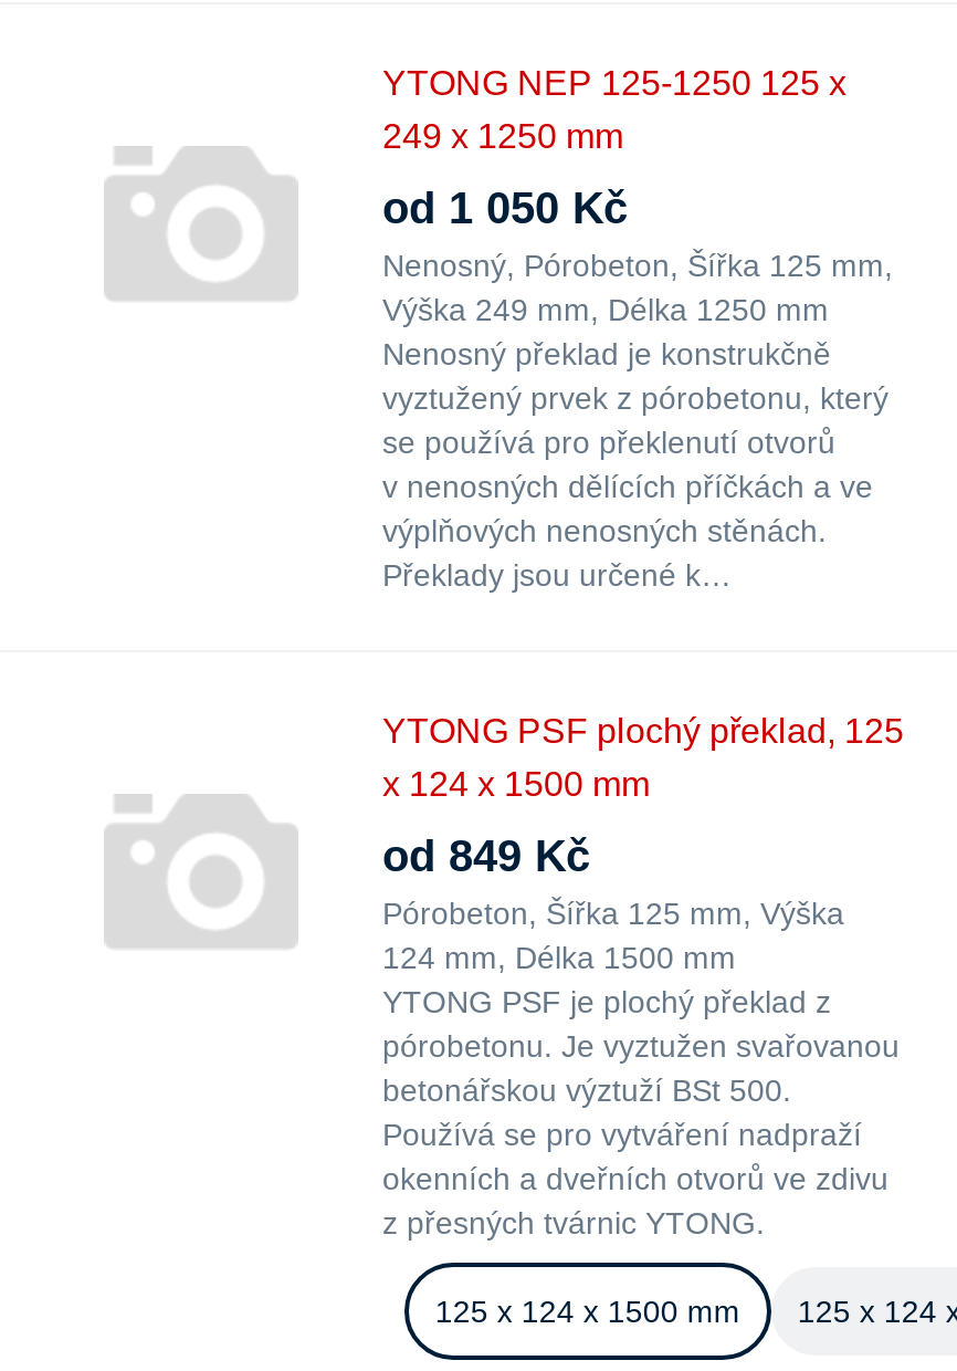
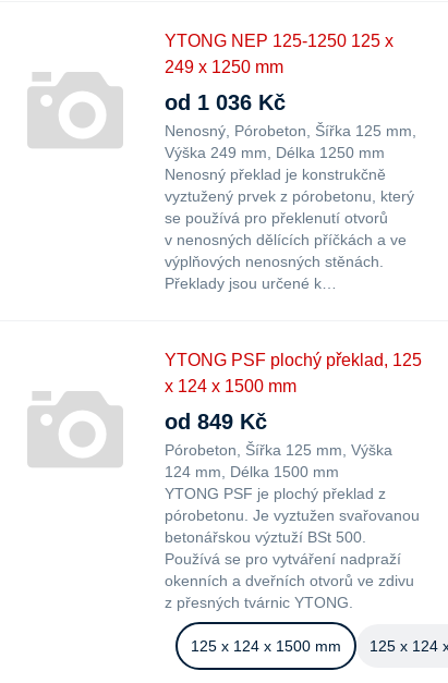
[382,184,628,232] od 1 050 Kč -> [165,90,286,114] od 1 036 Kč

